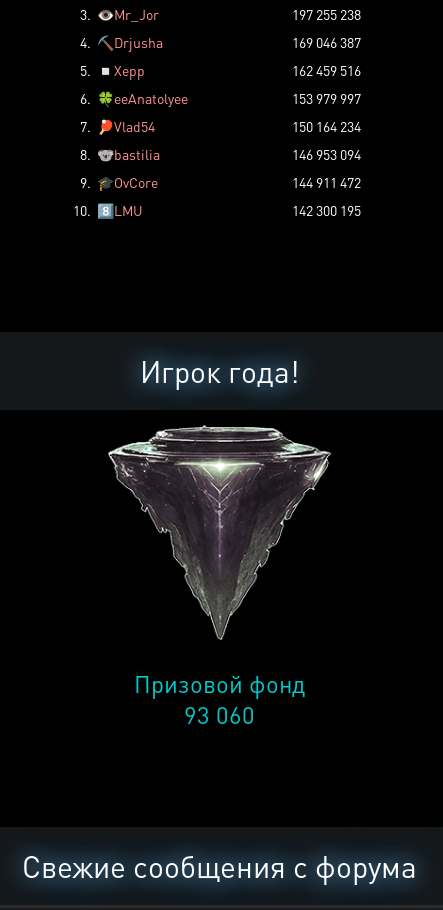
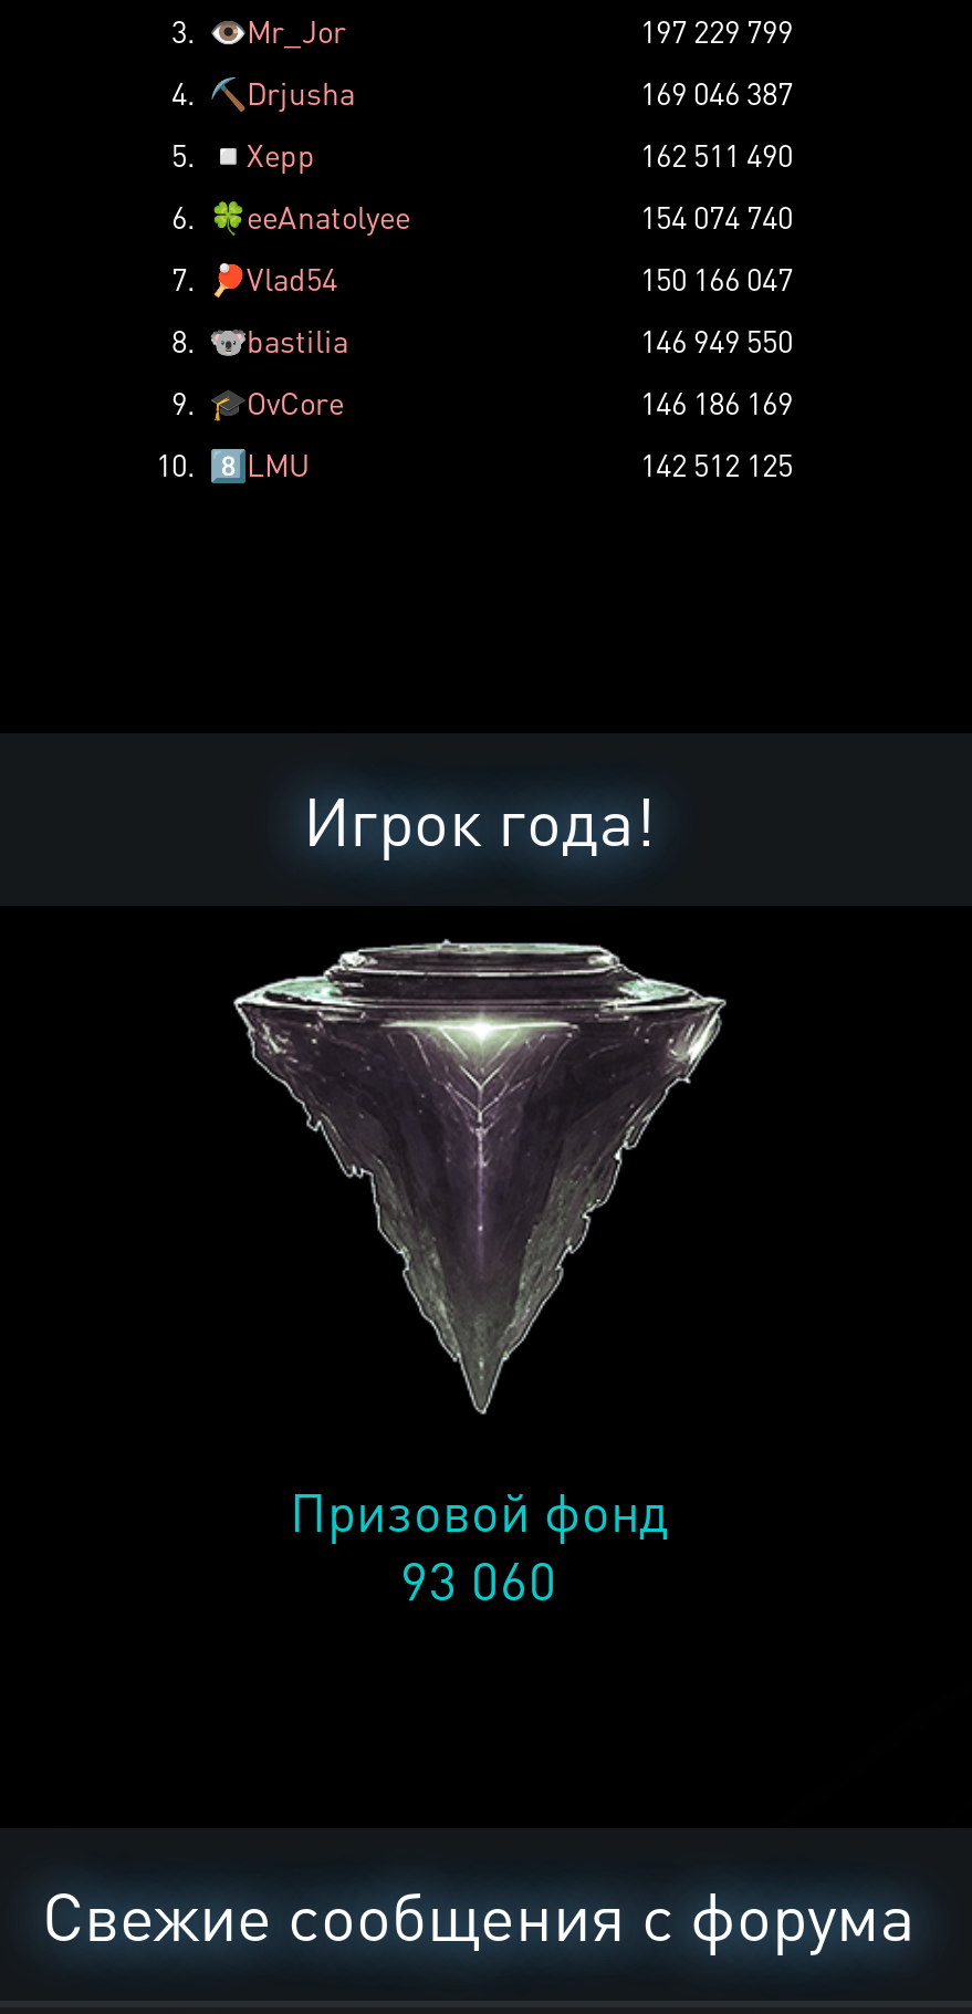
[292,5,361,23] 197 255 238 -> [640,10,793,50] 197 229 799
[292,61,361,79] 162 459 516 -> [640,134,793,174] 162 511 490
[292,89,361,107] 153 979 997 -> [640,196,793,236] 154 074 740
[292,117,361,135] 150 164 234 -> [640,258,793,298] 150 166 047
[292,145,361,163] 146 953 094 -> [640,320,793,359] 146 949 550
[292,173,361,191] 144 911 472 -> [640,382,793,421] 146 186 169
[292,201,361,219] 142 300 195 -> [640,444,793,483] 142 512 125

